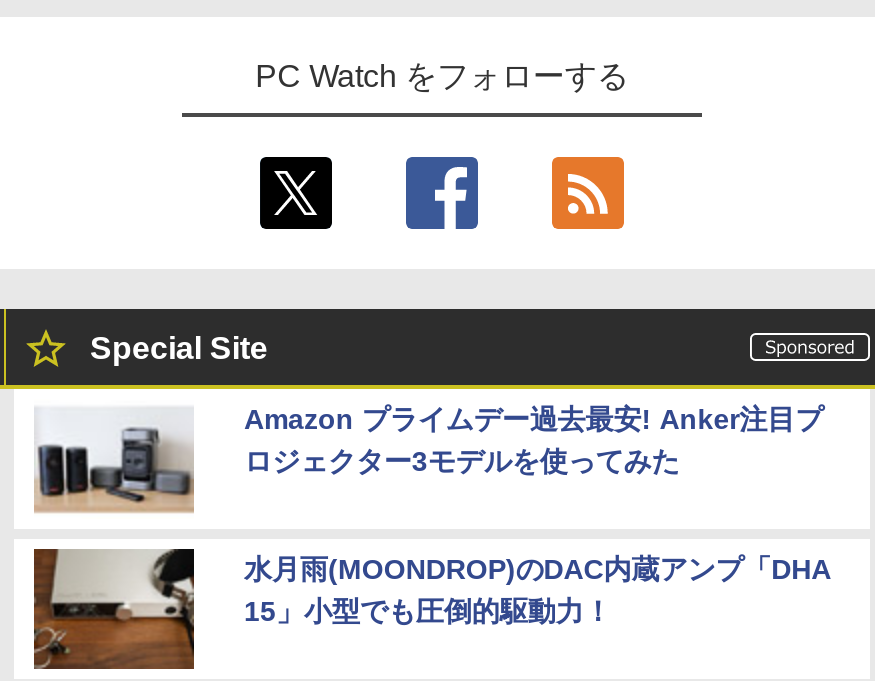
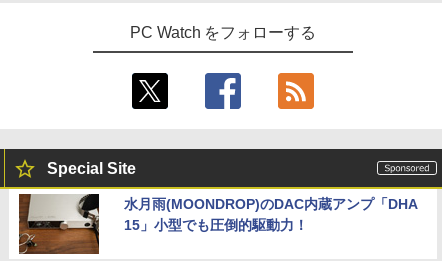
[34,403,823,519] [image] | Amazon プライムデー過去最安! Anker注目プ | ロジェクター3モデルを使ってみた -> none

